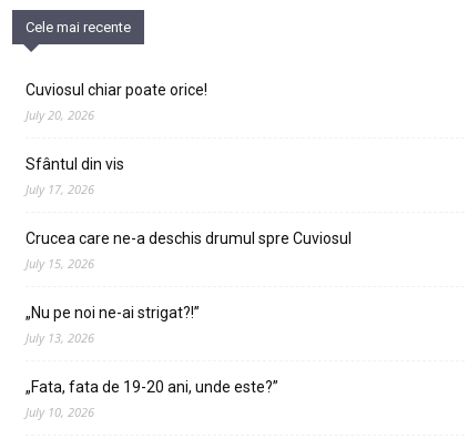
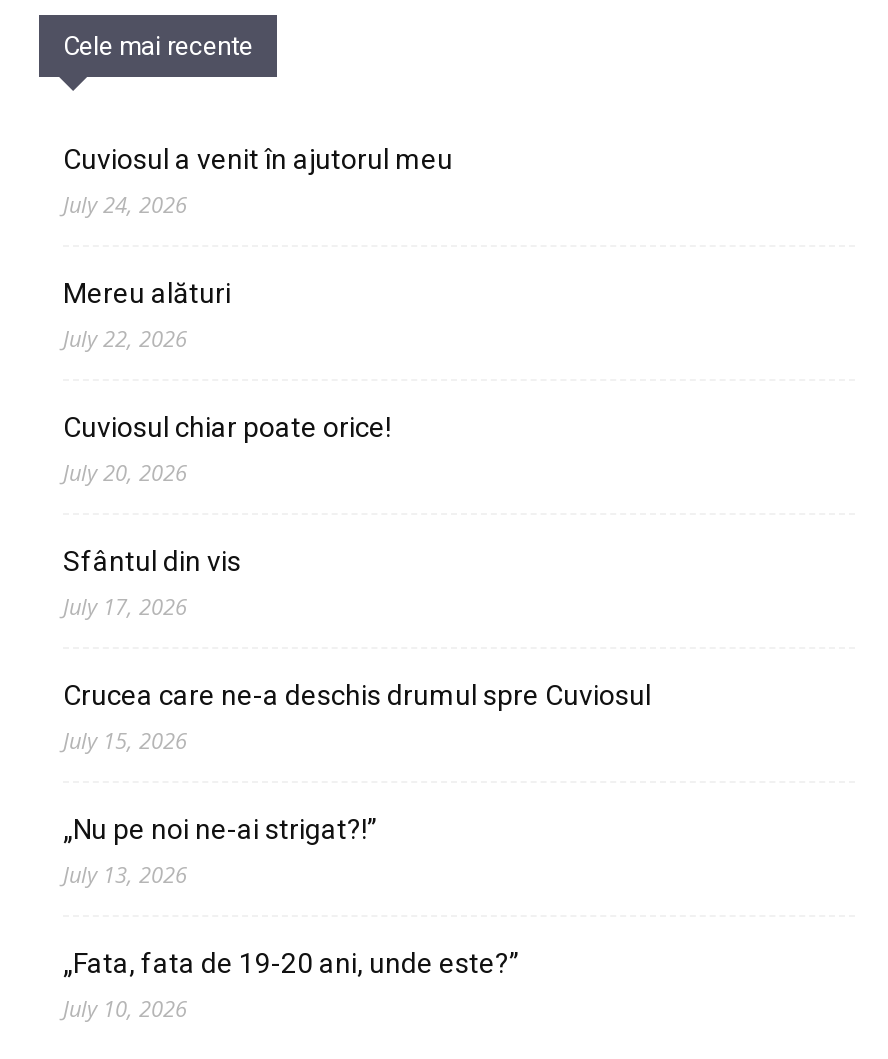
none -> [63,142,453,352] Cuviosul a venit în ajutorul meu | July 24, 2026 | Mereu alături | July 22, 2026

